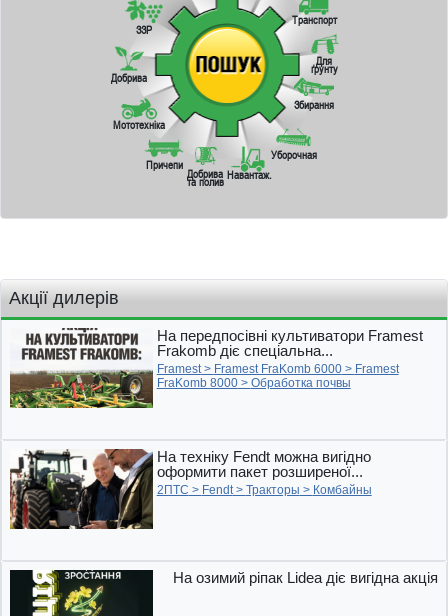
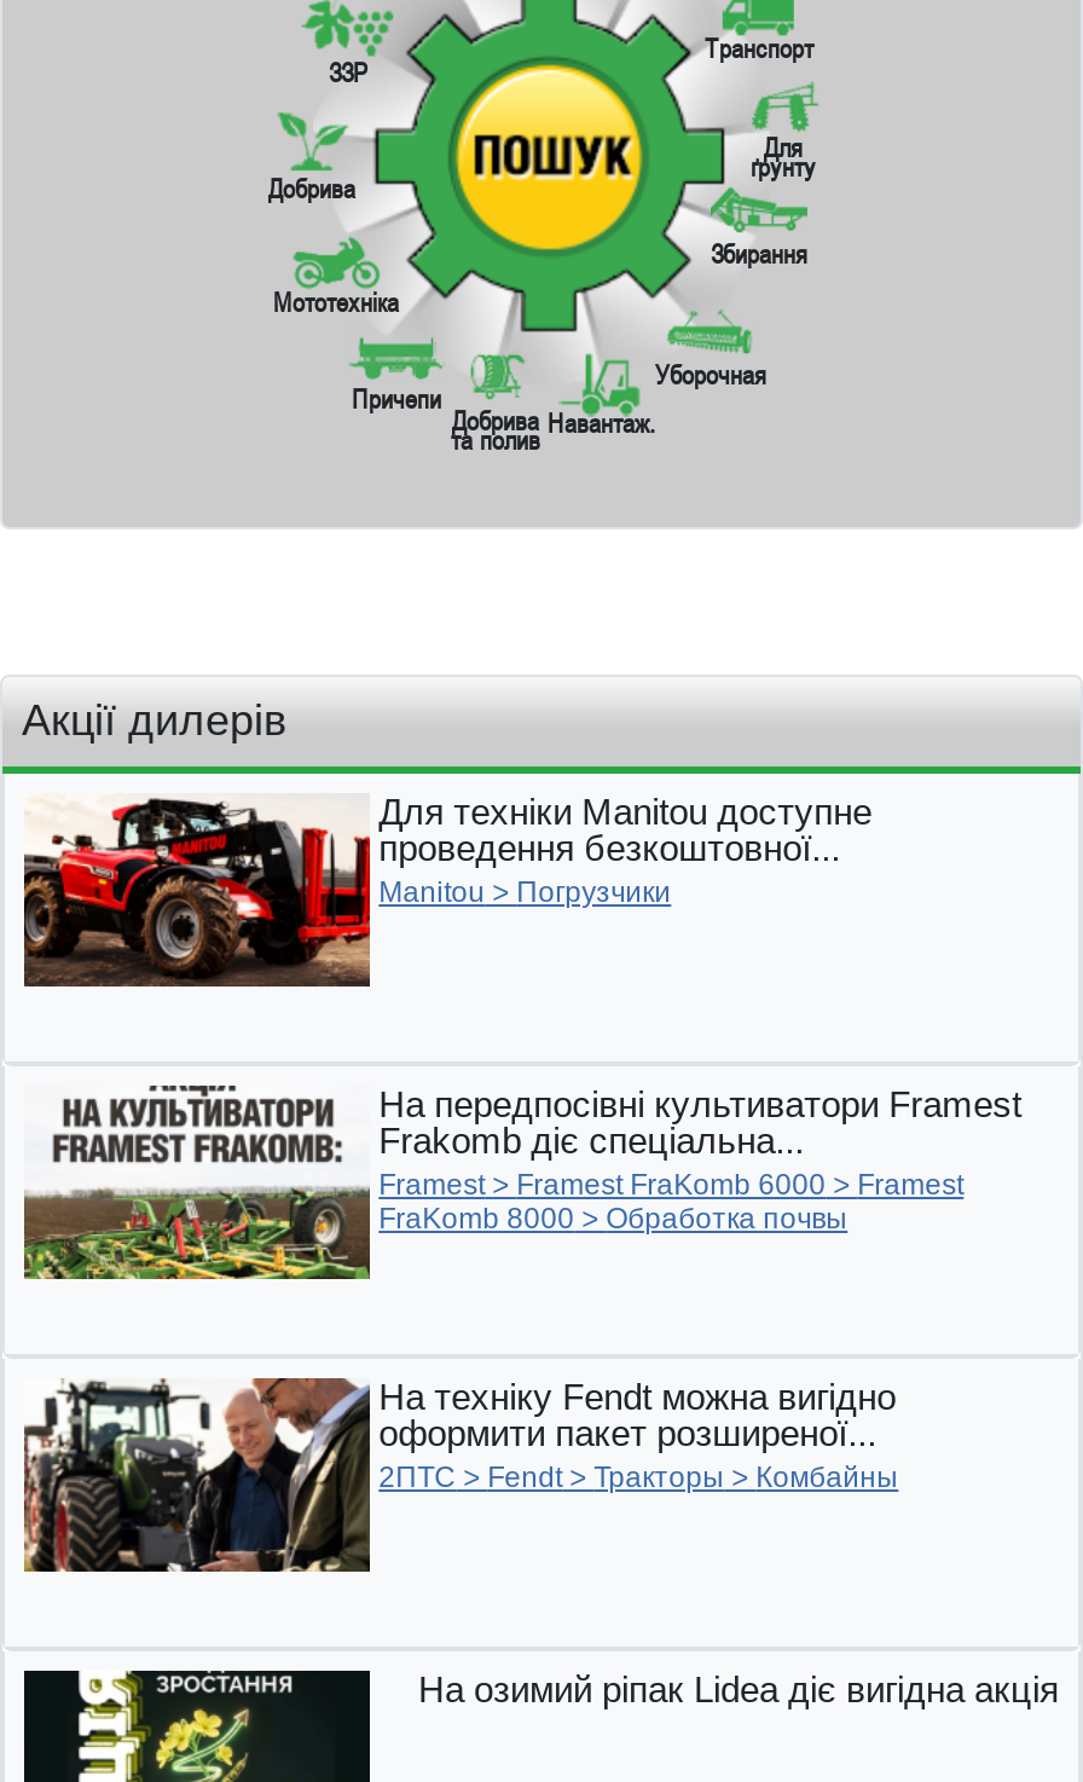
none -> [22,791,872,989] [image] | Для техніки Manitou доступне | проведення безкоштовної... | Manitou > Погрузчики

